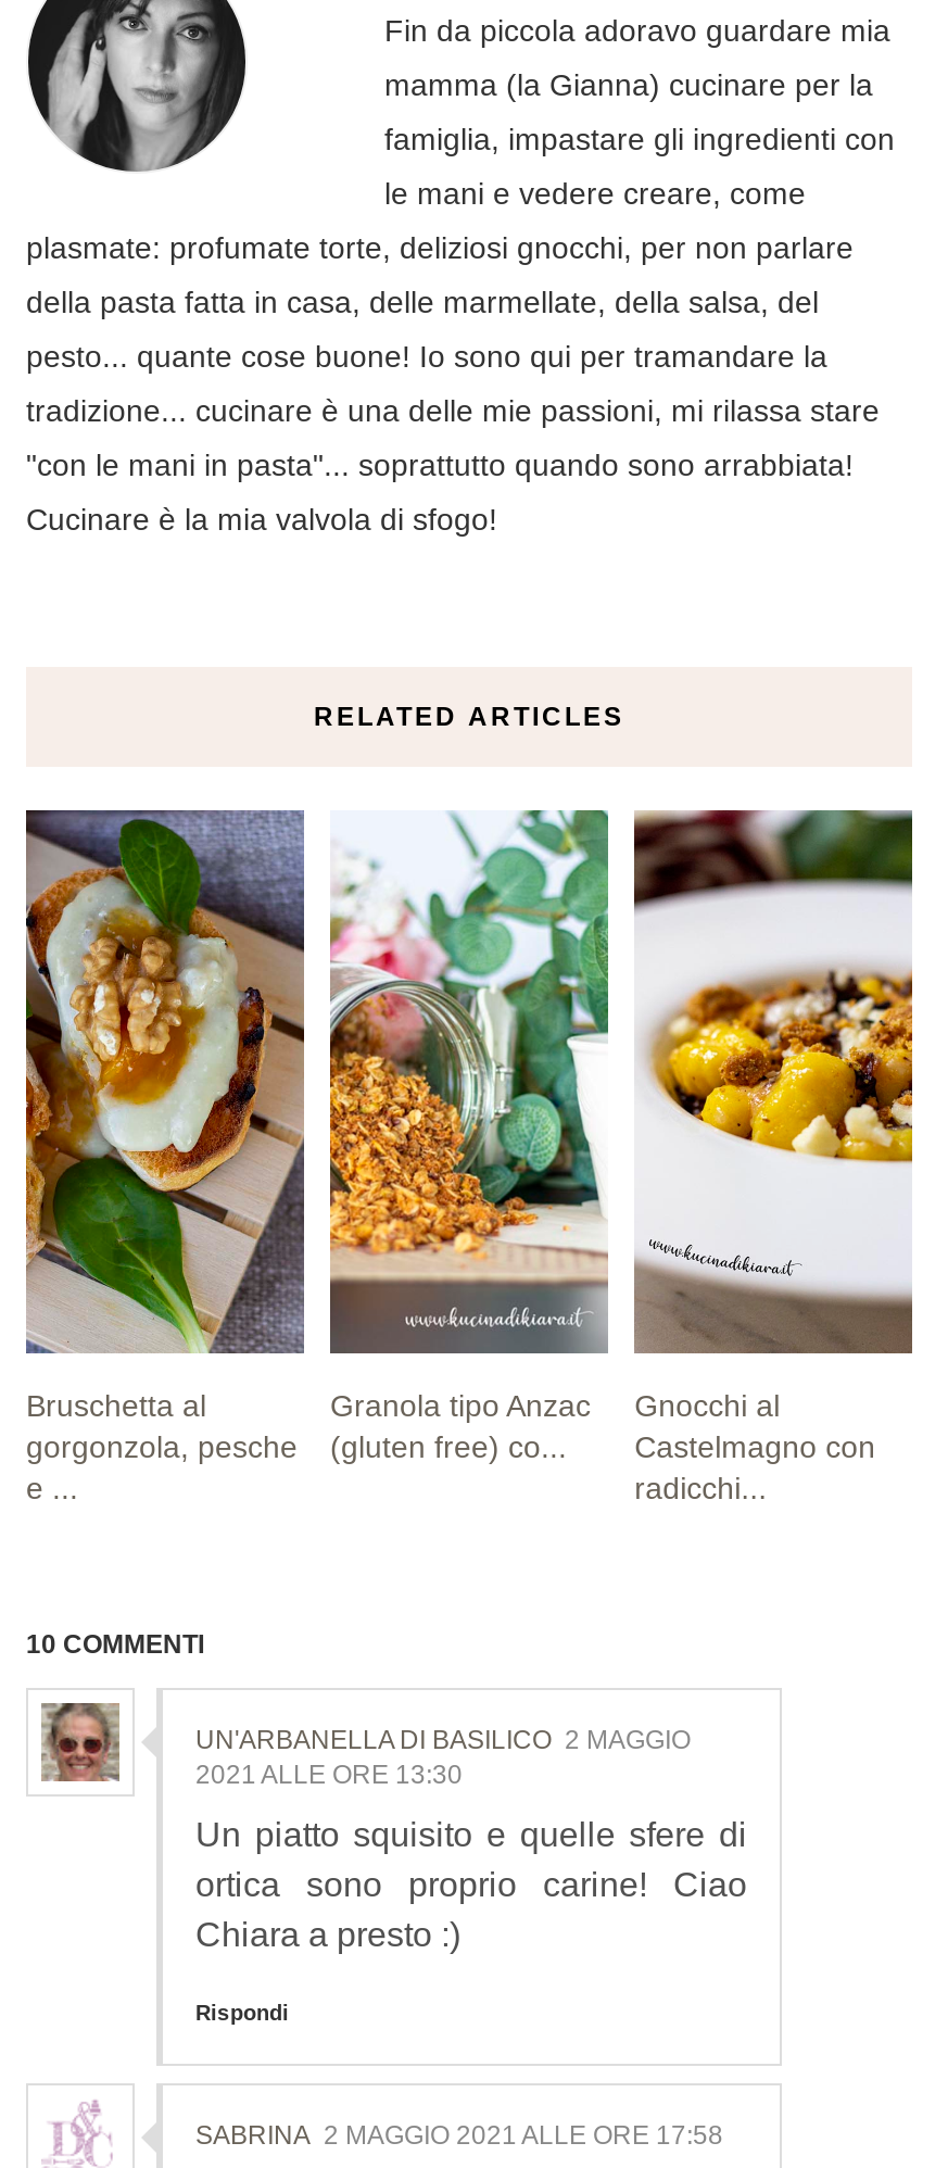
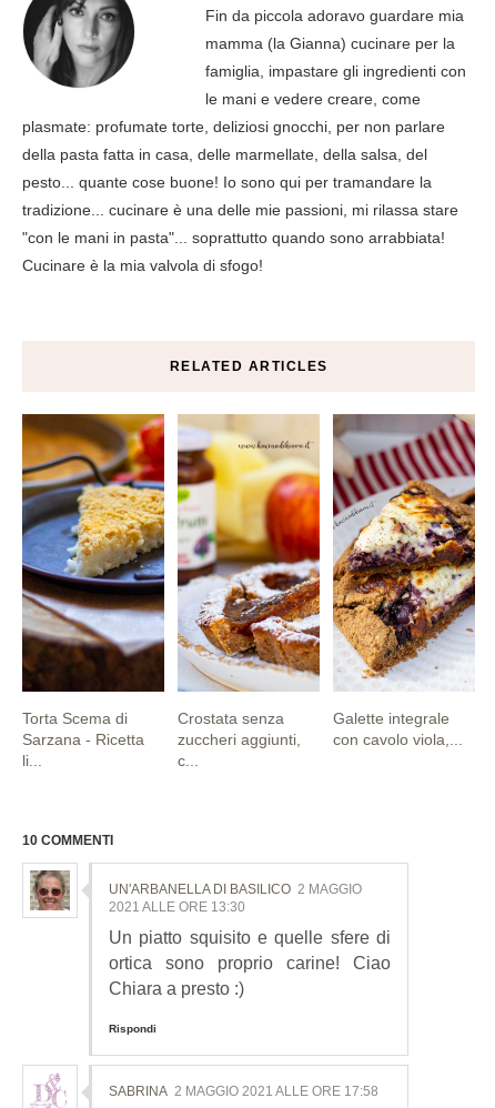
[24,808,306,1506] [image] | Bruschetta al | gorgonzola, pesche | e ... -> [21,413,165,770] [image] | Torta Scema di | Sarzana - Ricetta | li...
[328,808,610,1465] [image] | Granola tipo Anzac | (gluten free) co... -> [176,413,321,770] [image] | Crostata senza | zuccheri aggiunti, | c...
[634,810,914,1506] [image] | Gnocchi al | Castelmagno con | radicchi... -> [332,414,476,749] [image] | Galette integrale | con cavolo viola,...

